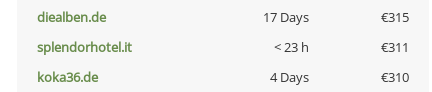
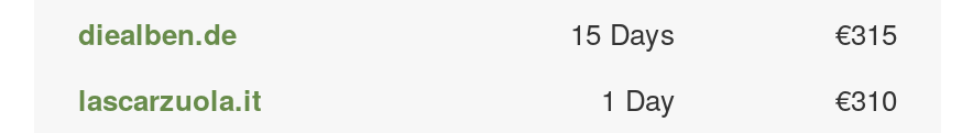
[262,8,308,26] 17 Days -> [570,12,676,54] 15 Days
[37,38,409,86] splendorhotel.it | < 23 h | €311 | koka36.de | 4 Days -> [78,78,676,120] lascarzuola.it | 1 Day

